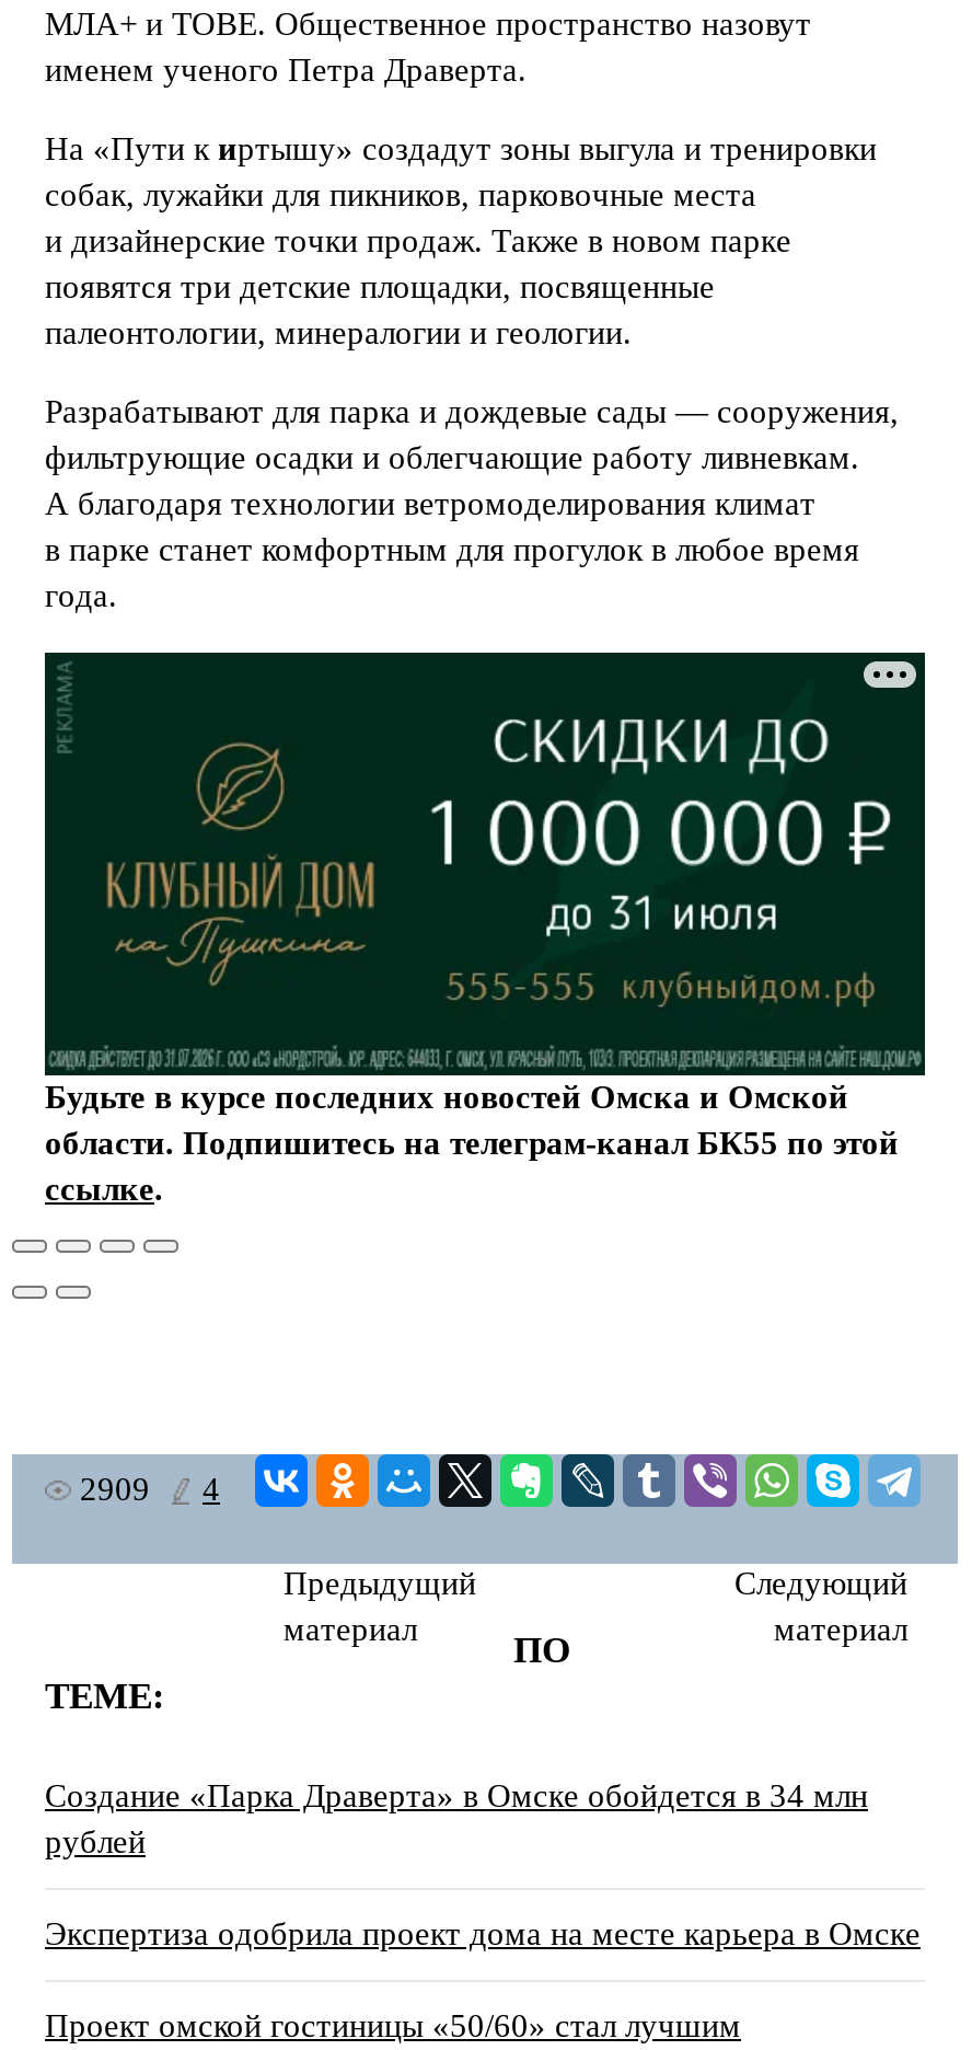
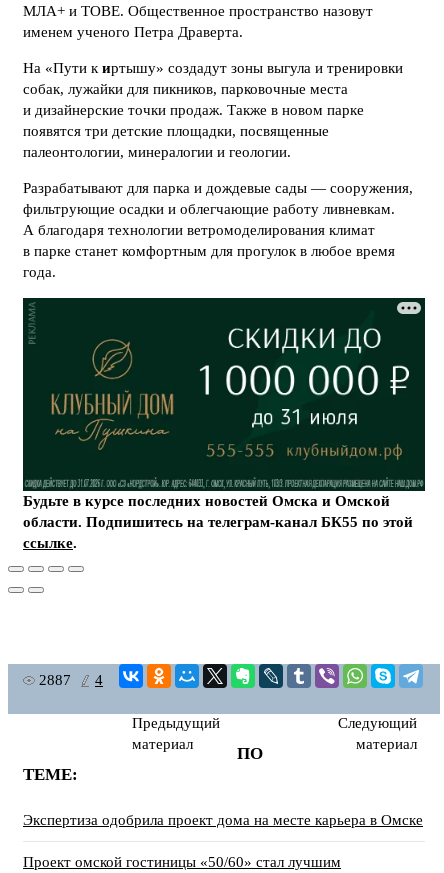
[80,1472,220,1507] 2909 4 -> [39,672,103,688] 2887 4
[45,1778,868,1859] Создание «Парка Драверта» в Омске обойдется в 34 млн | рублей -> none

